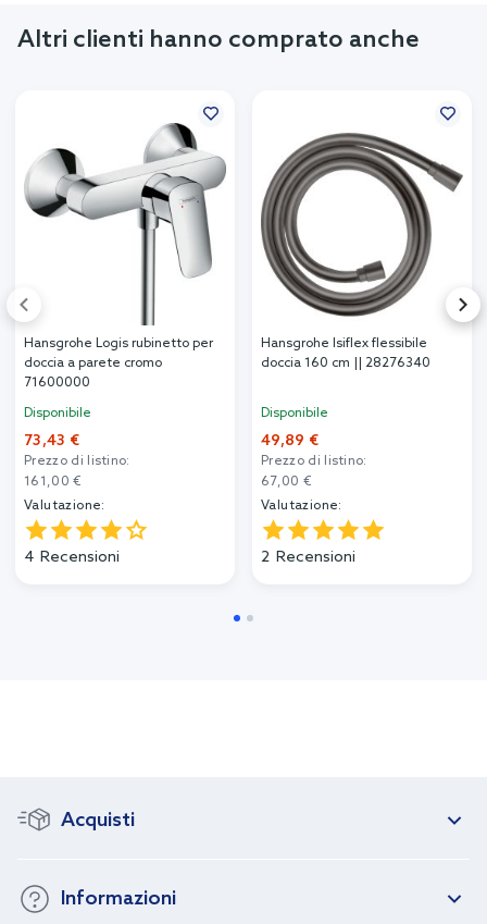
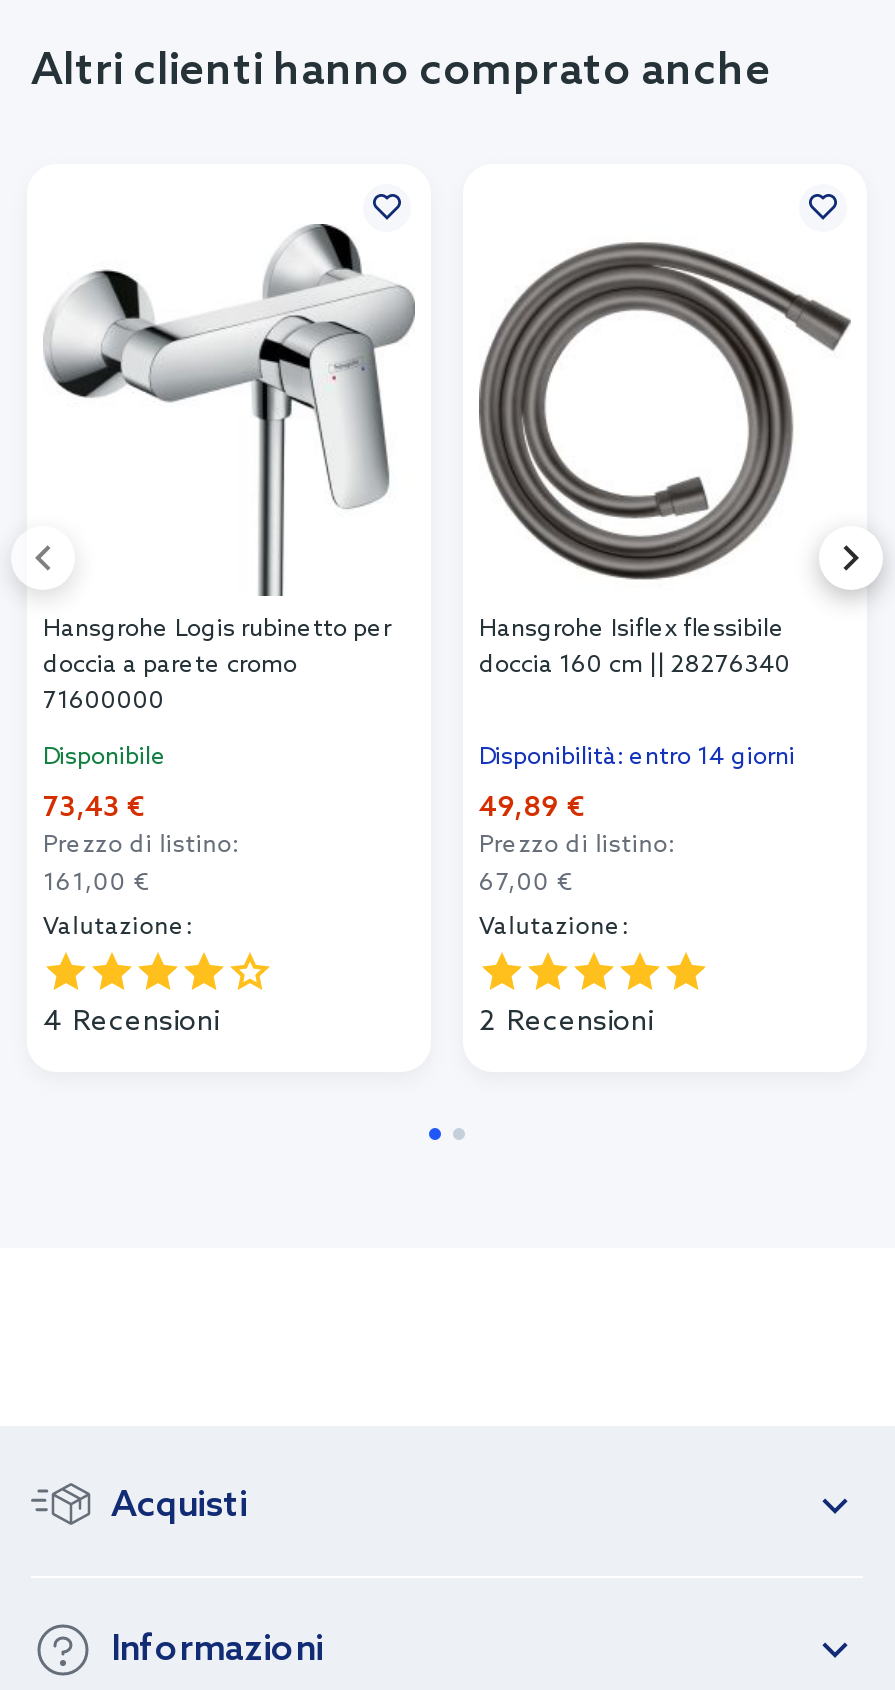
[261,406,328,421] Disponibile -> [479,743,795,771] Disponibilità: entro 14 giorni

